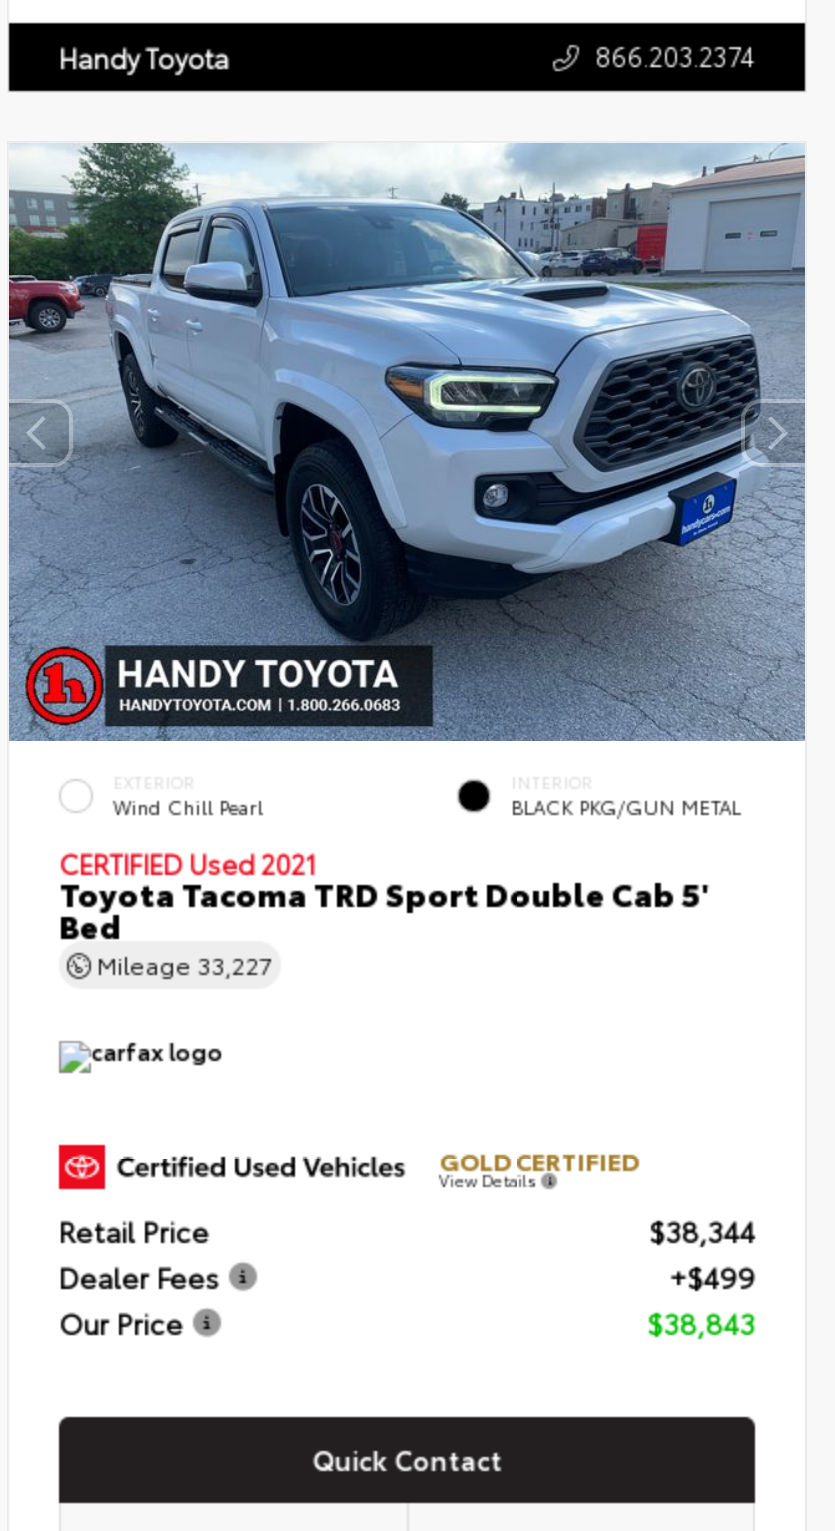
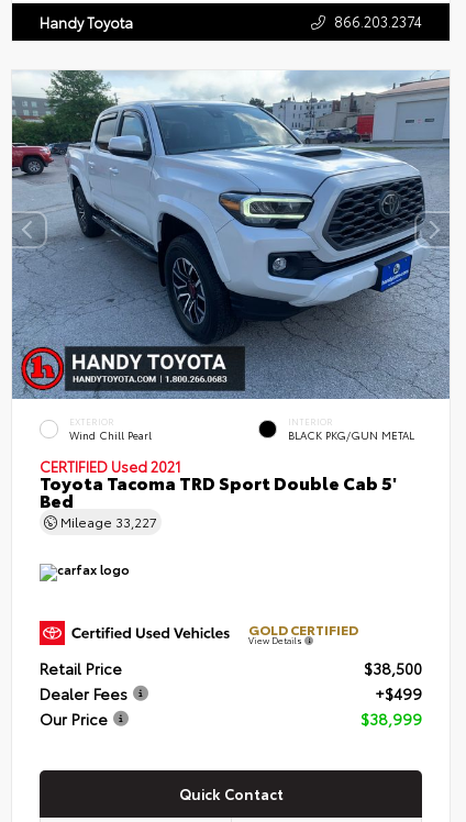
[649,1212,755,1252] $38,344 -> [364,657,422,679] $38,500
[647,1304,755,1344] $38,843 -> [360,708,422,730] $38,999

